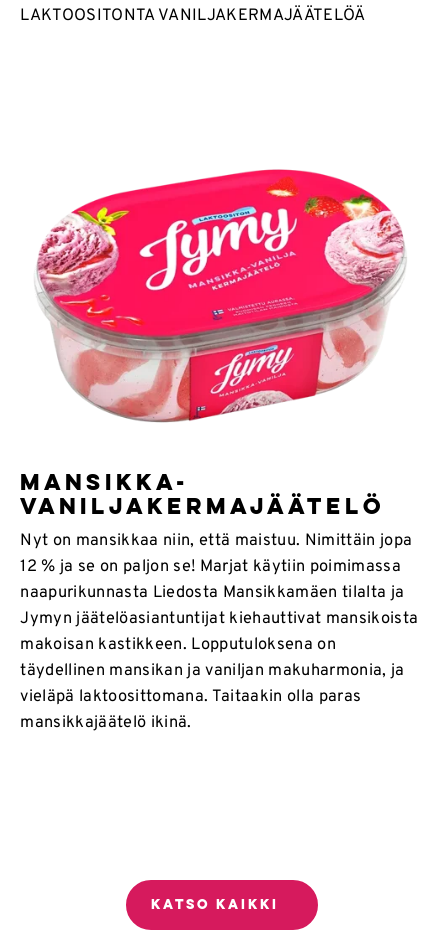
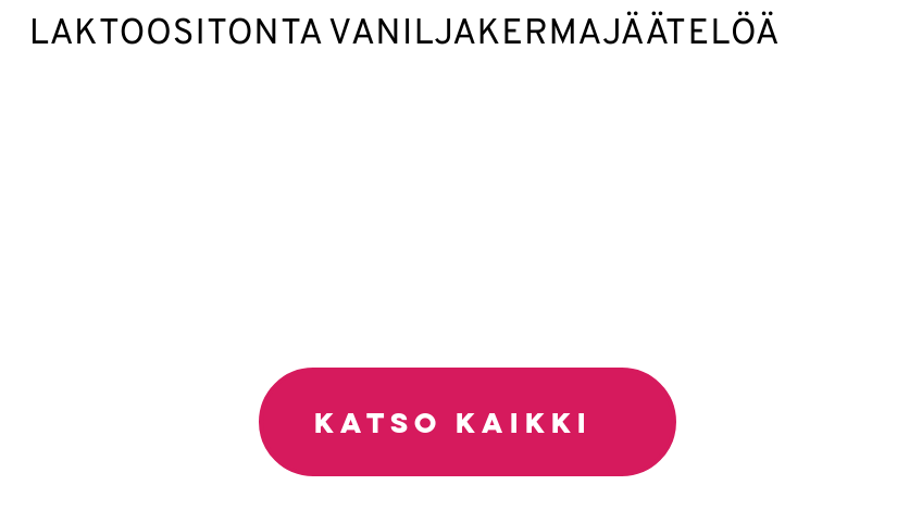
[36,169,406,423] [image] -> none
[20,467,418,733] MANSIKKA- | VANILJAKERMAJÄÄTELÖ | Nyt on mansikkaa niin, että maistuu. Nimittäin jopa | 12 % ja se on paljon se! Marjat käytiin poimimassa | naapurikunnasta Liedosta Mansikkamäen tilalta ja | Jymyn jäätelöasiantuntijat kiehauttivat mansikoista | makoisan kastikkeen. Lopputuloksena on | täydellinen mansikan ja vaniljan makuharmonia, ja | vieläpä laktoosittomana. Taitaakin olla paras | mansikkajäätelö ikinä. -> none

